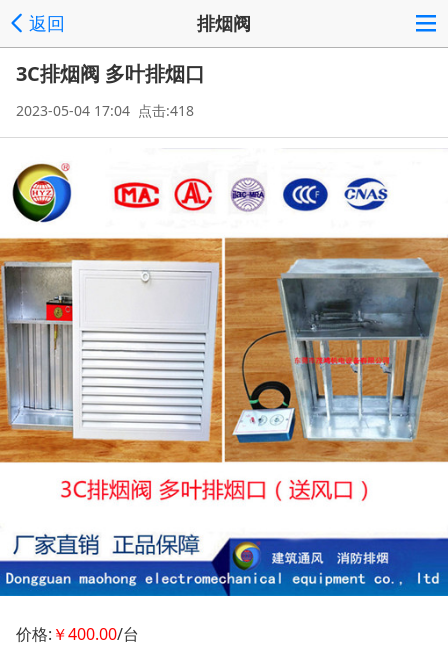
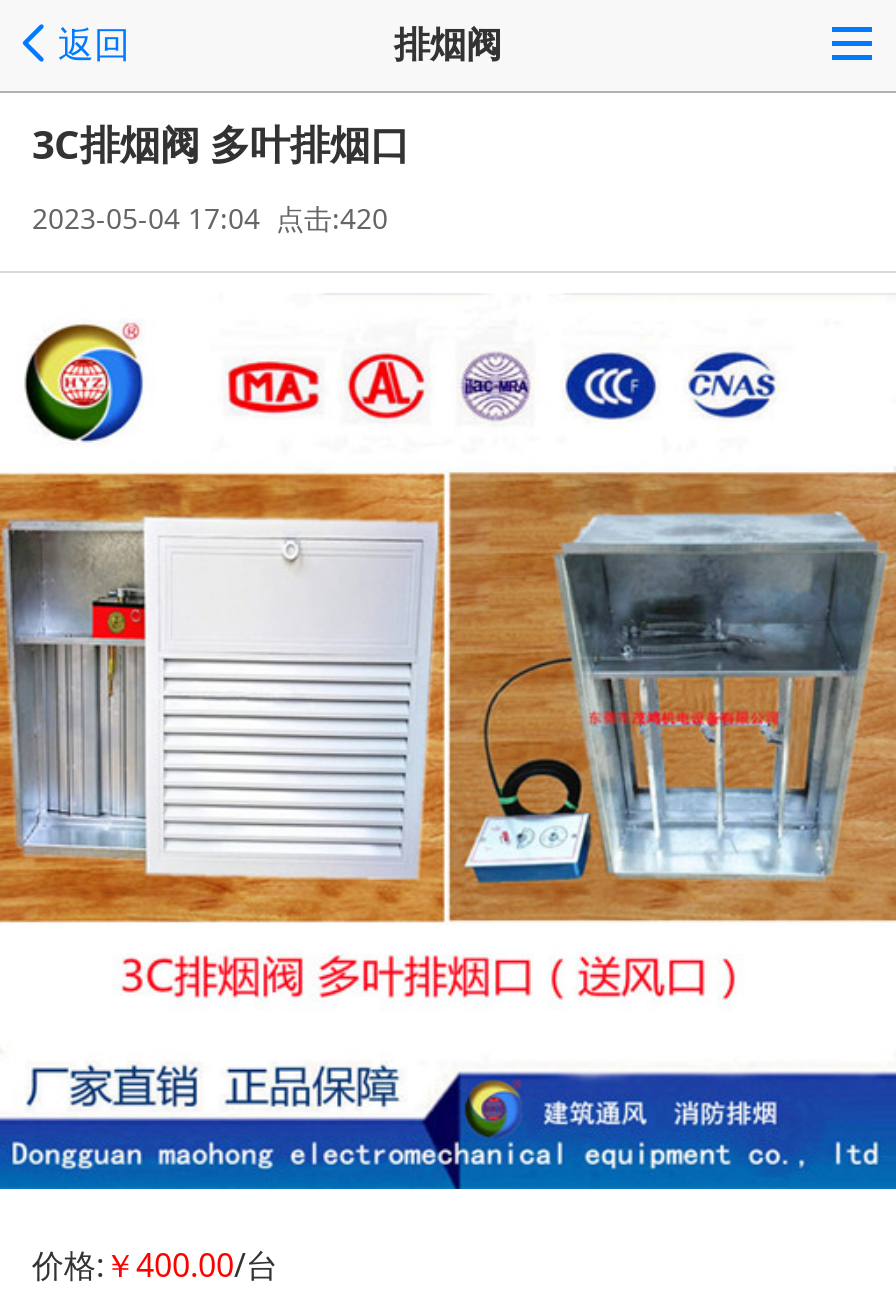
[16,101,194,120] 2023-05-04 17:04 点击:418 -> [32,199,388,237] 2023-05-04 17:04 点击:420

